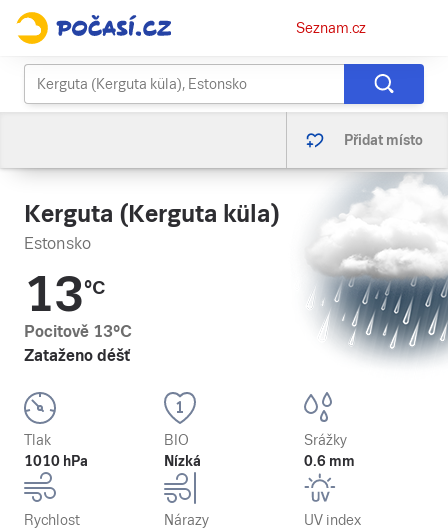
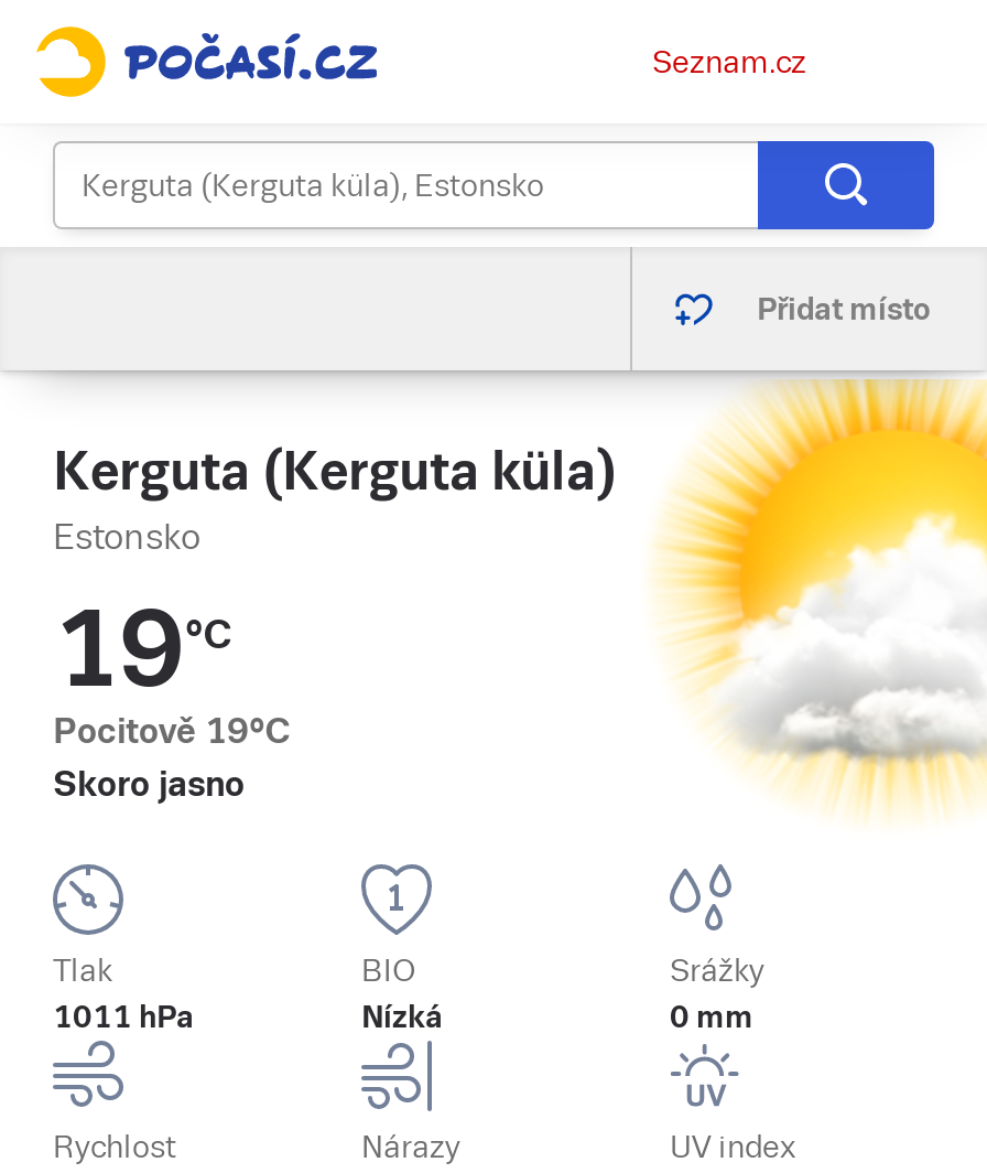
[299,173,445,368] [image] -> [657,379,980,816] [image]
[24,267,132,365] 13°C | Pocitově 13°C | Zataženo déšť -> [53,589,291,805] 19°C | Pocitově 19°C | Skoro jasno
[24,453,88,469] 1010 hPa -> [53,999,194,1034] 1011 hPa
[304,453,355,469] 0.6 mm -> [670,999,753,1034] 0 mm

